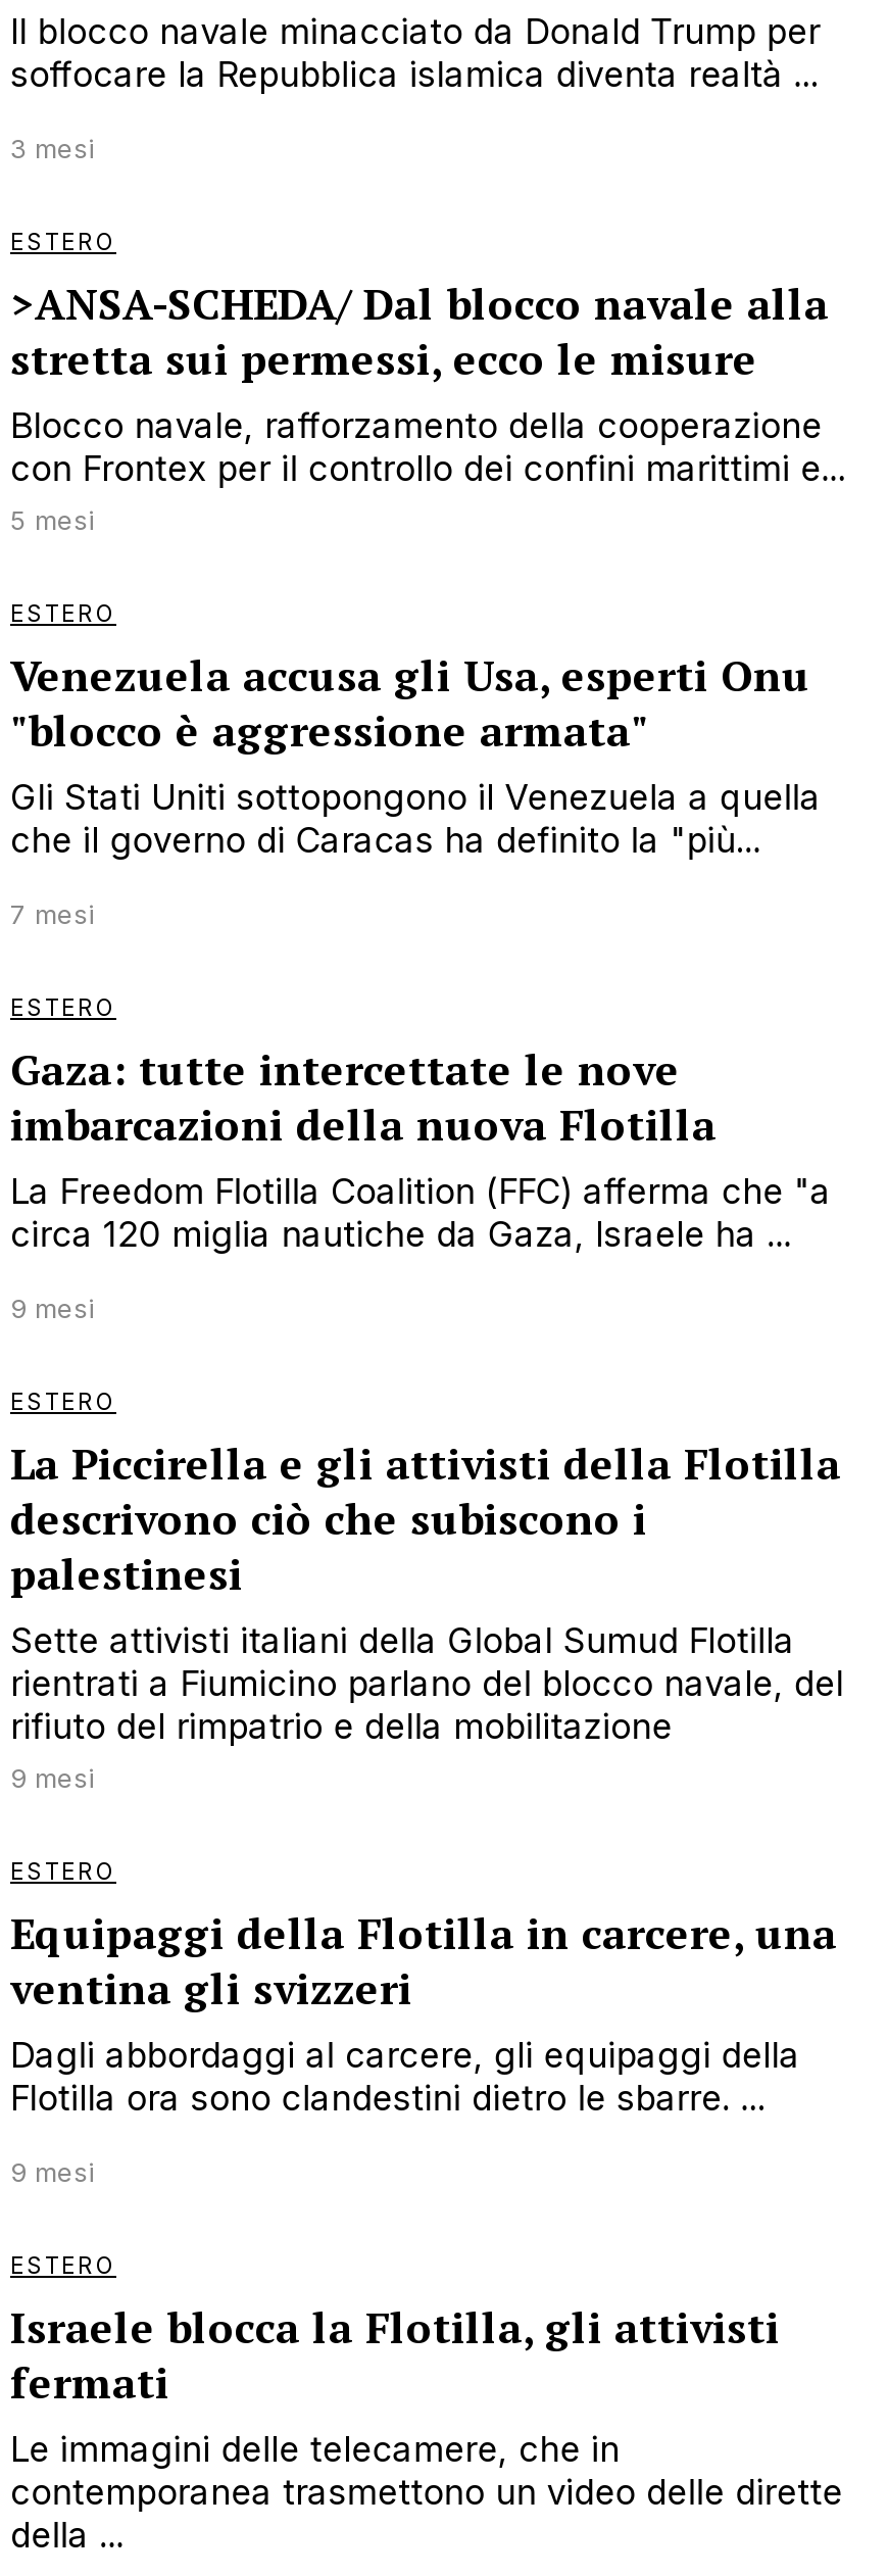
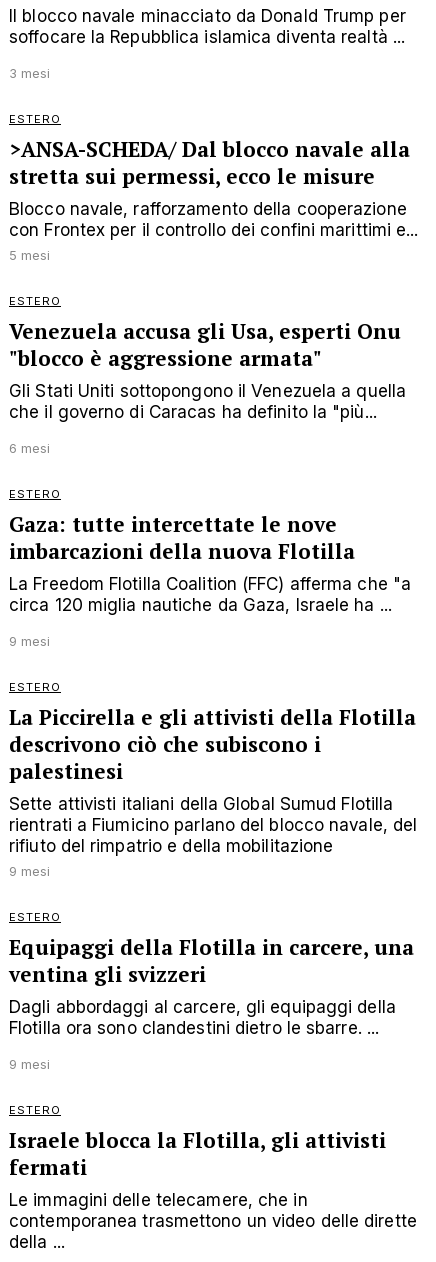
[10,900,94,930] 7 mesi -> [9,441,50,456] 6 mesi

